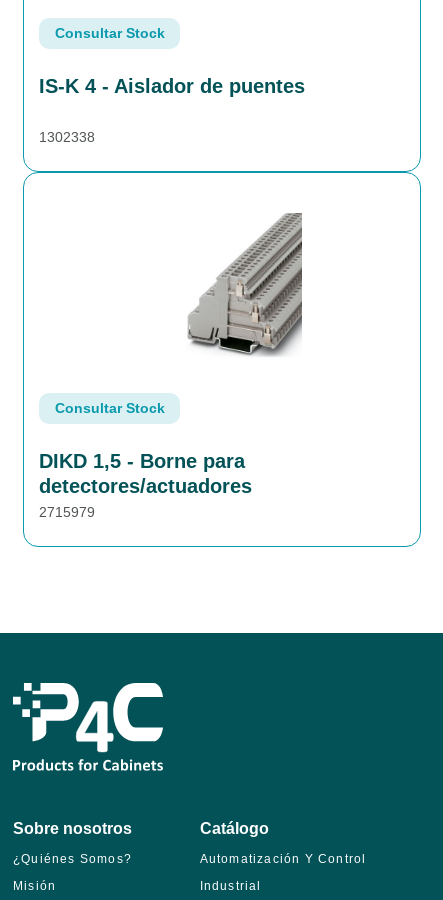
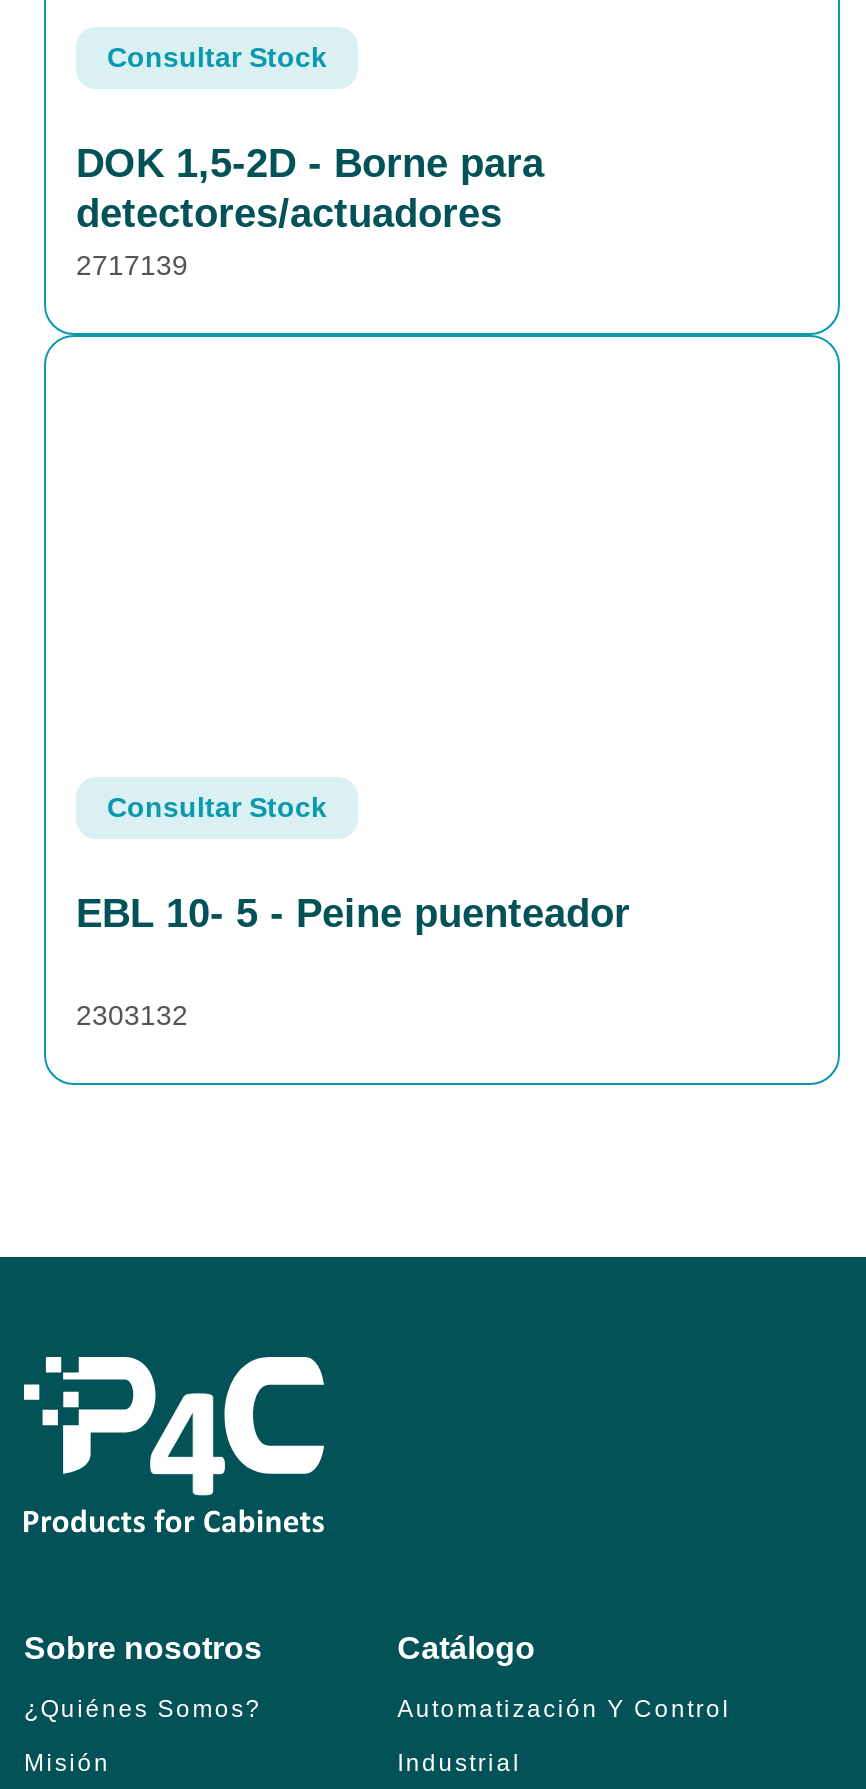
[39,75,305,145] IS-K 4 - Aislador de puentes | 1302338 -> [76,141,544,281] DOK 1,5-2D - Borne para | 2717139
[187,212,303,357] [image] -> none
[39,450,245,520] DIKD 1,5 - Borne para | 2715979 -> [76,891,630,1031] EBL 10- 5 - Peine puenteador | 2303132
moved [39,475,252,497] -> [76,191,502,235]: detectores/actuadores

